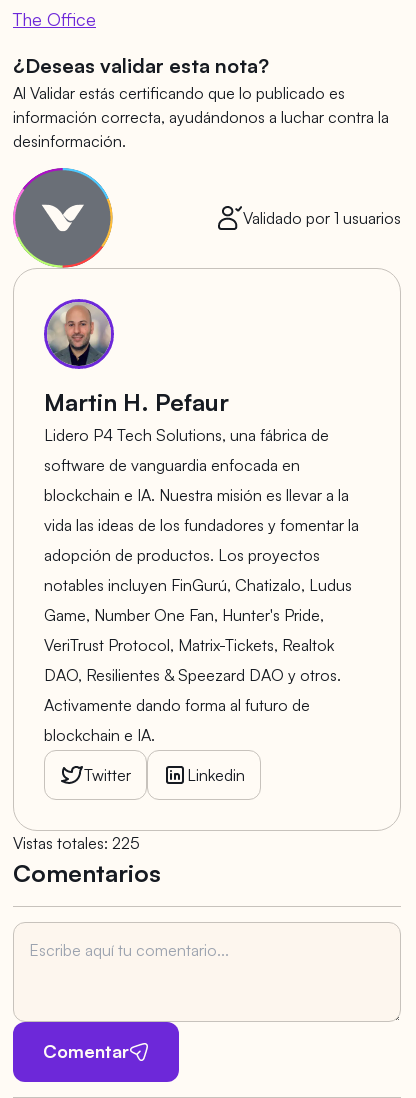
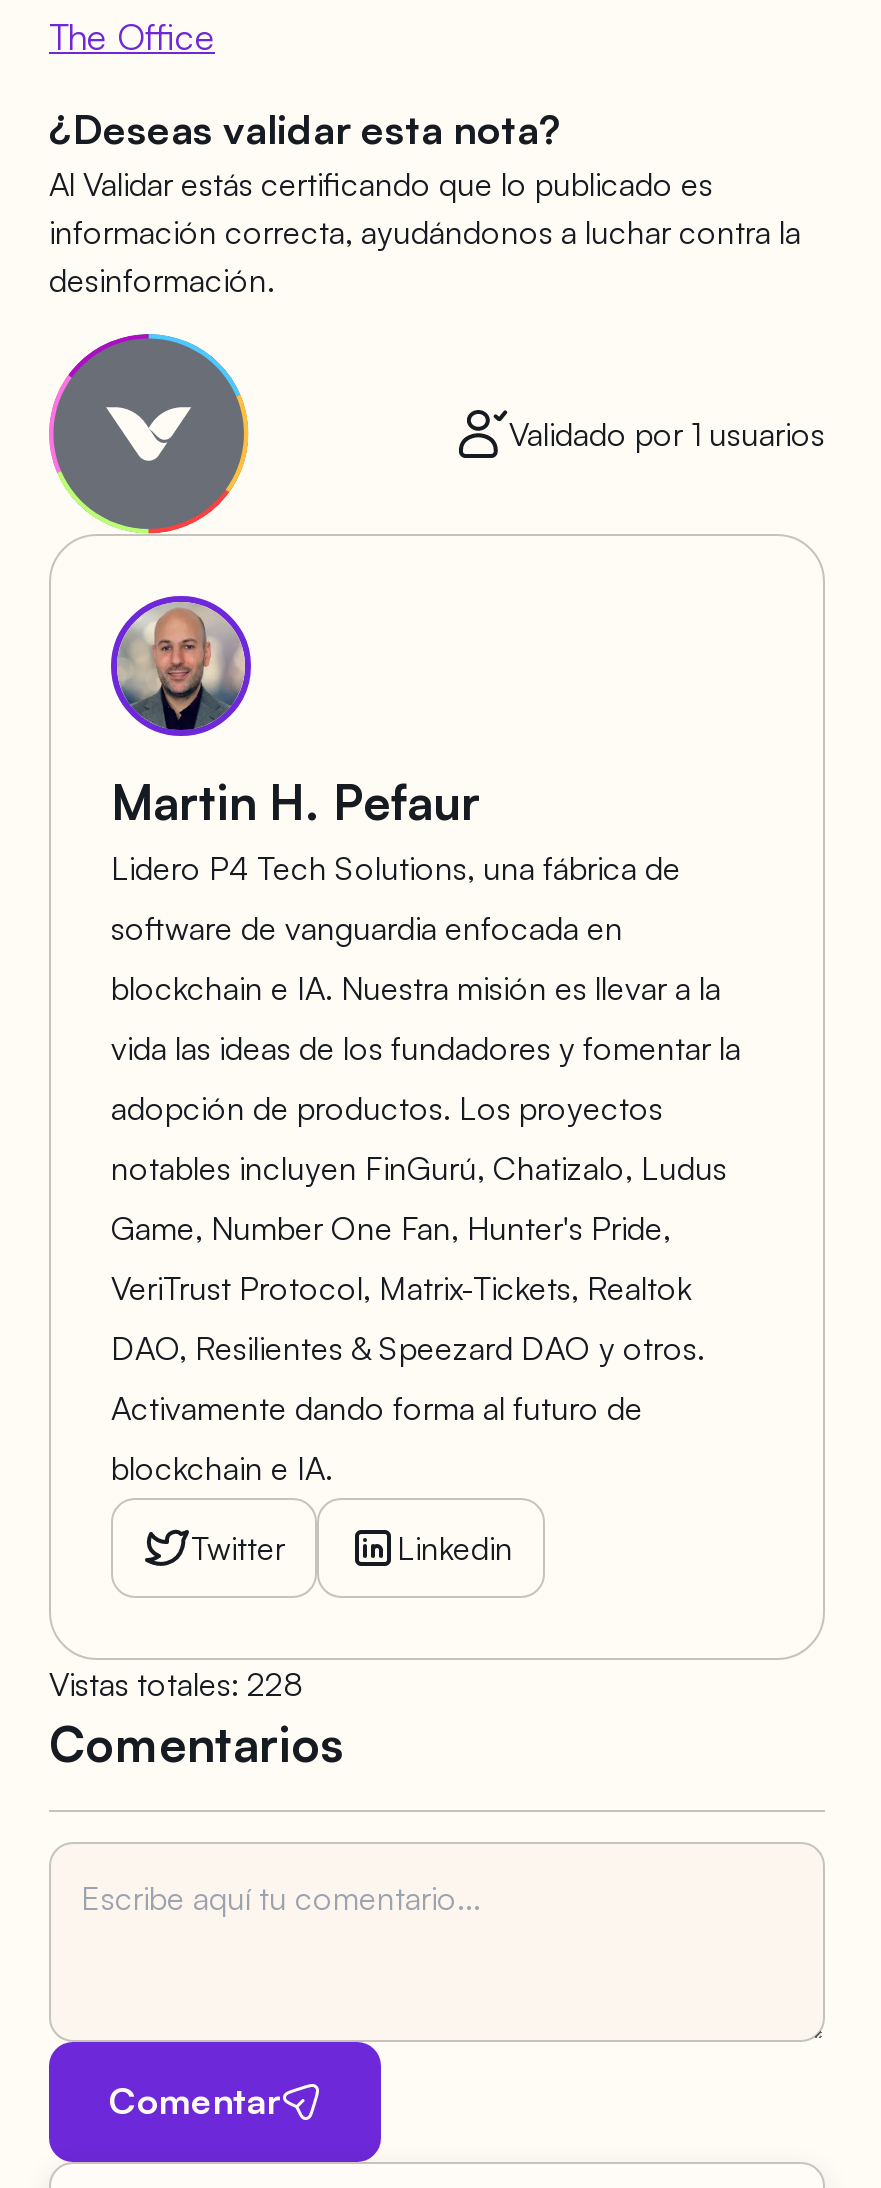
[13,833,140,853] Vistas totales: 225 -> [49,1663,303,1703] Vistas totales: 228

